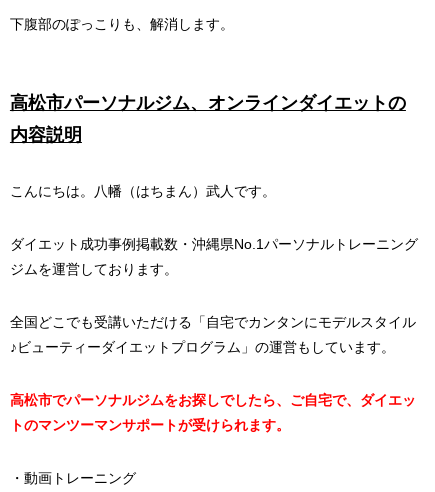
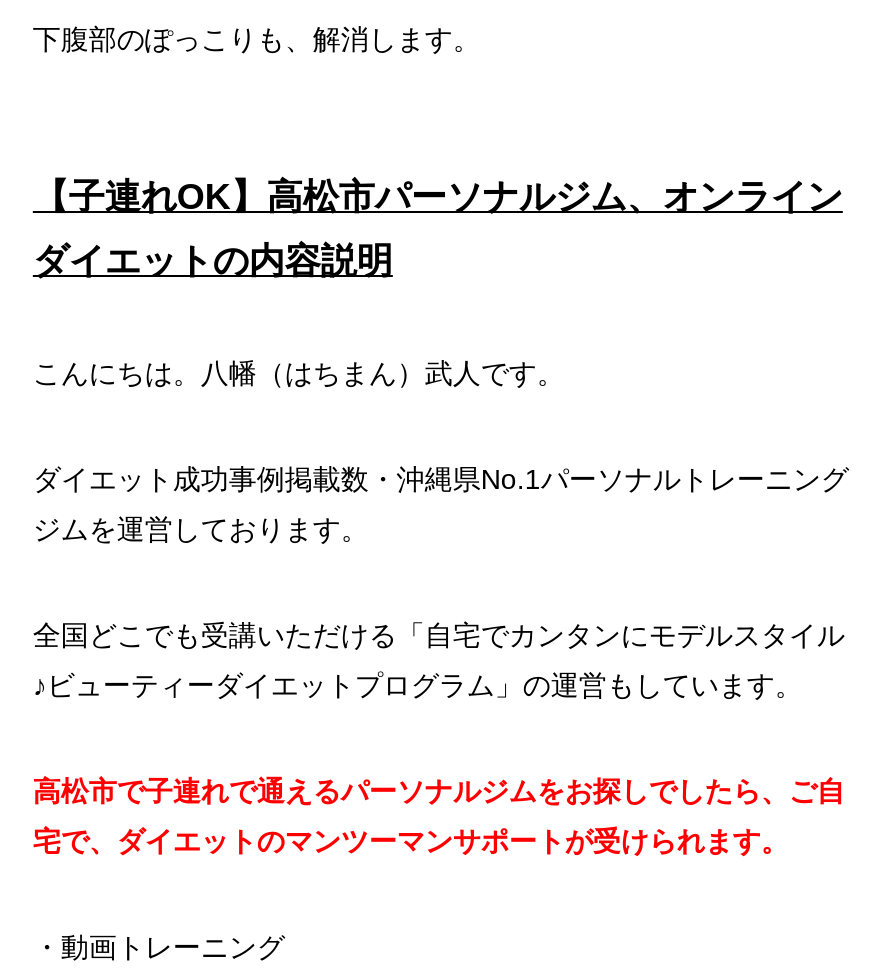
[10,93,406,113] 高松市パーソナルジム、オンラインダイエットの -> [33,178,843,218] 【子連れOK】高松市パーソナルジム、オンライン
[10,125,82,145] 内容説明 -> [33,242,393,282] ダイエットの内容説明
[10,392,416,408] 高松市でパーソナルジムをお探しでしたら、ご自宅で、ダイエッ -> [33,776,845,808] 高松市で子連れで通えるパーソナルジムをお探しでしたら、ご自
[10,417,290,433] トのマンツーマンサポートが受けられます。 -> [33,826,789,858] 宅で、ダイエットのマンツーマンサポートが受けられます。

